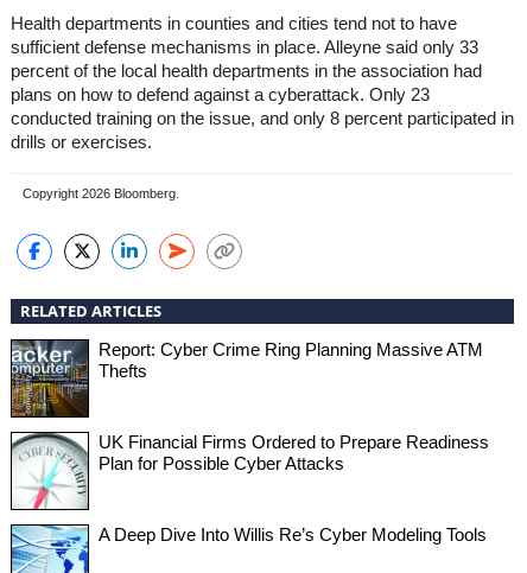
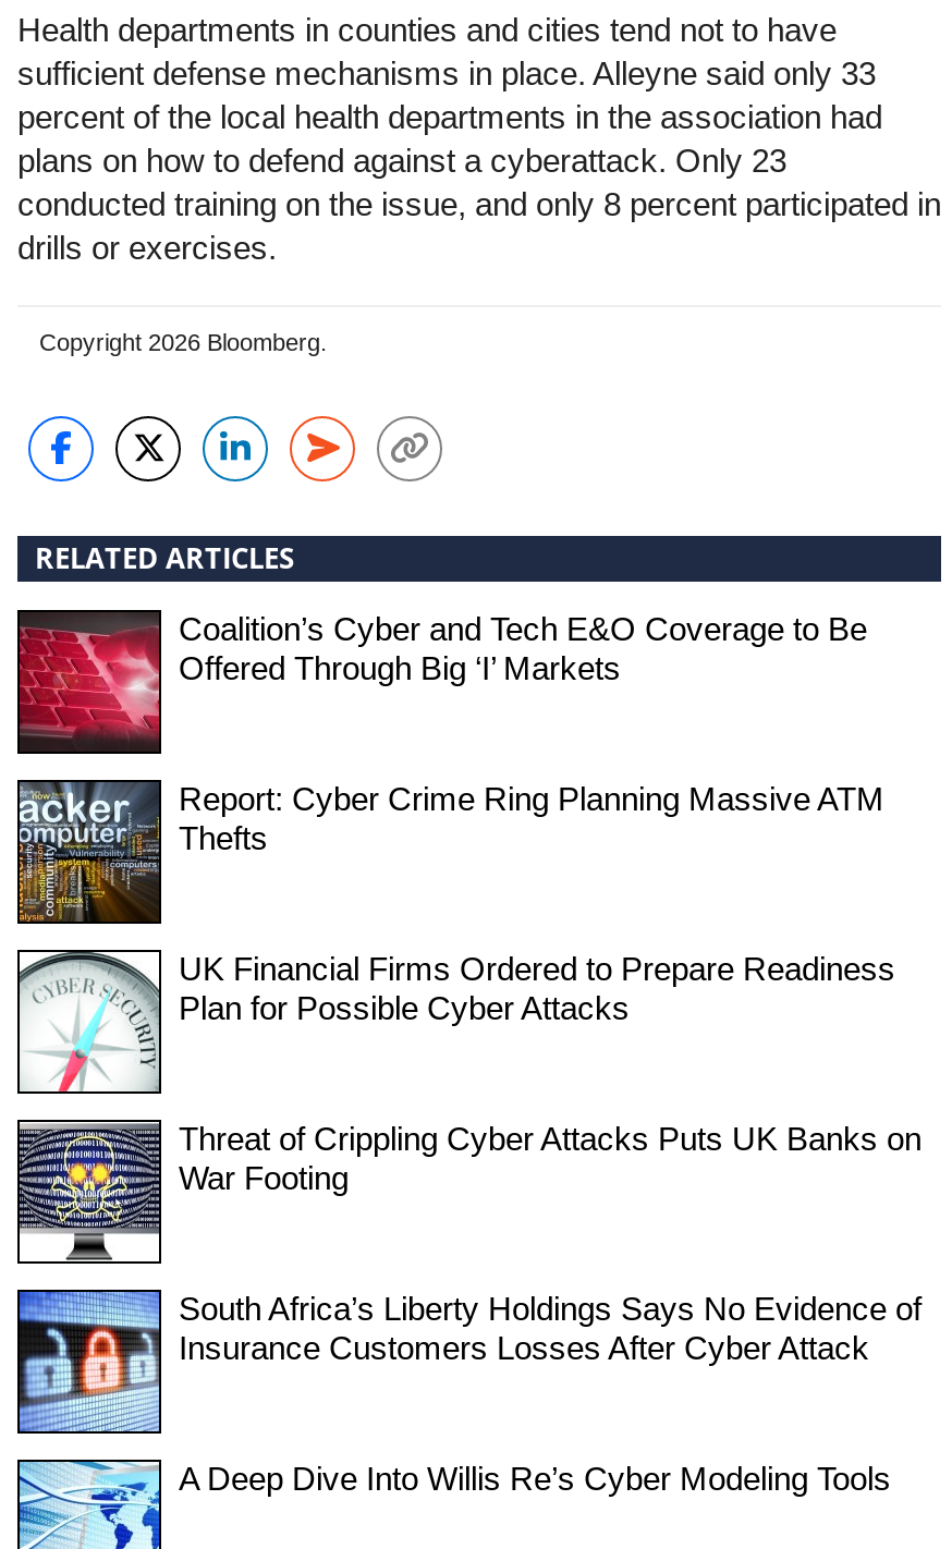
none -> [17,610,867,752] [image] | Coalition’s Cyber and Tech E&O Coverage to Be | Offered Through Big ‘I’ Markets
none -> [17,1119,922,1264] [image] | Threat of Crippling Cyber Attacks Puts UK Banks on | War Footing
none -> [17,1289,922,1434] [image] | South Africa’s Liberty Holdings Says No Evidence of | Insurance Customers Losses After Cyber Attack

